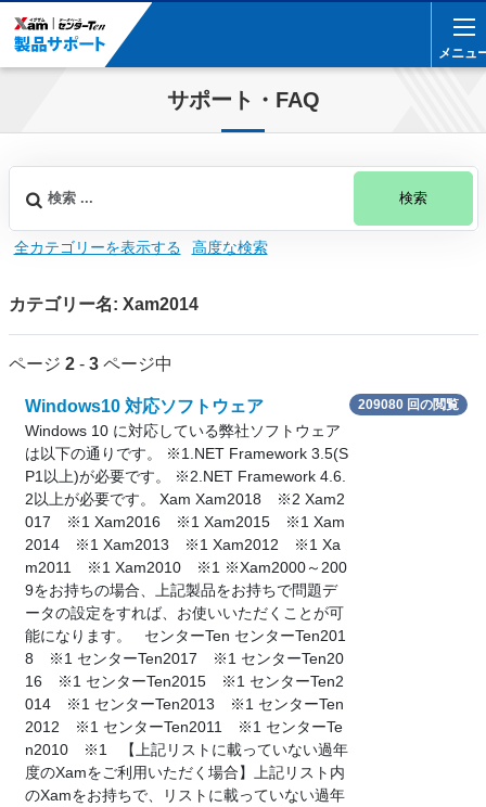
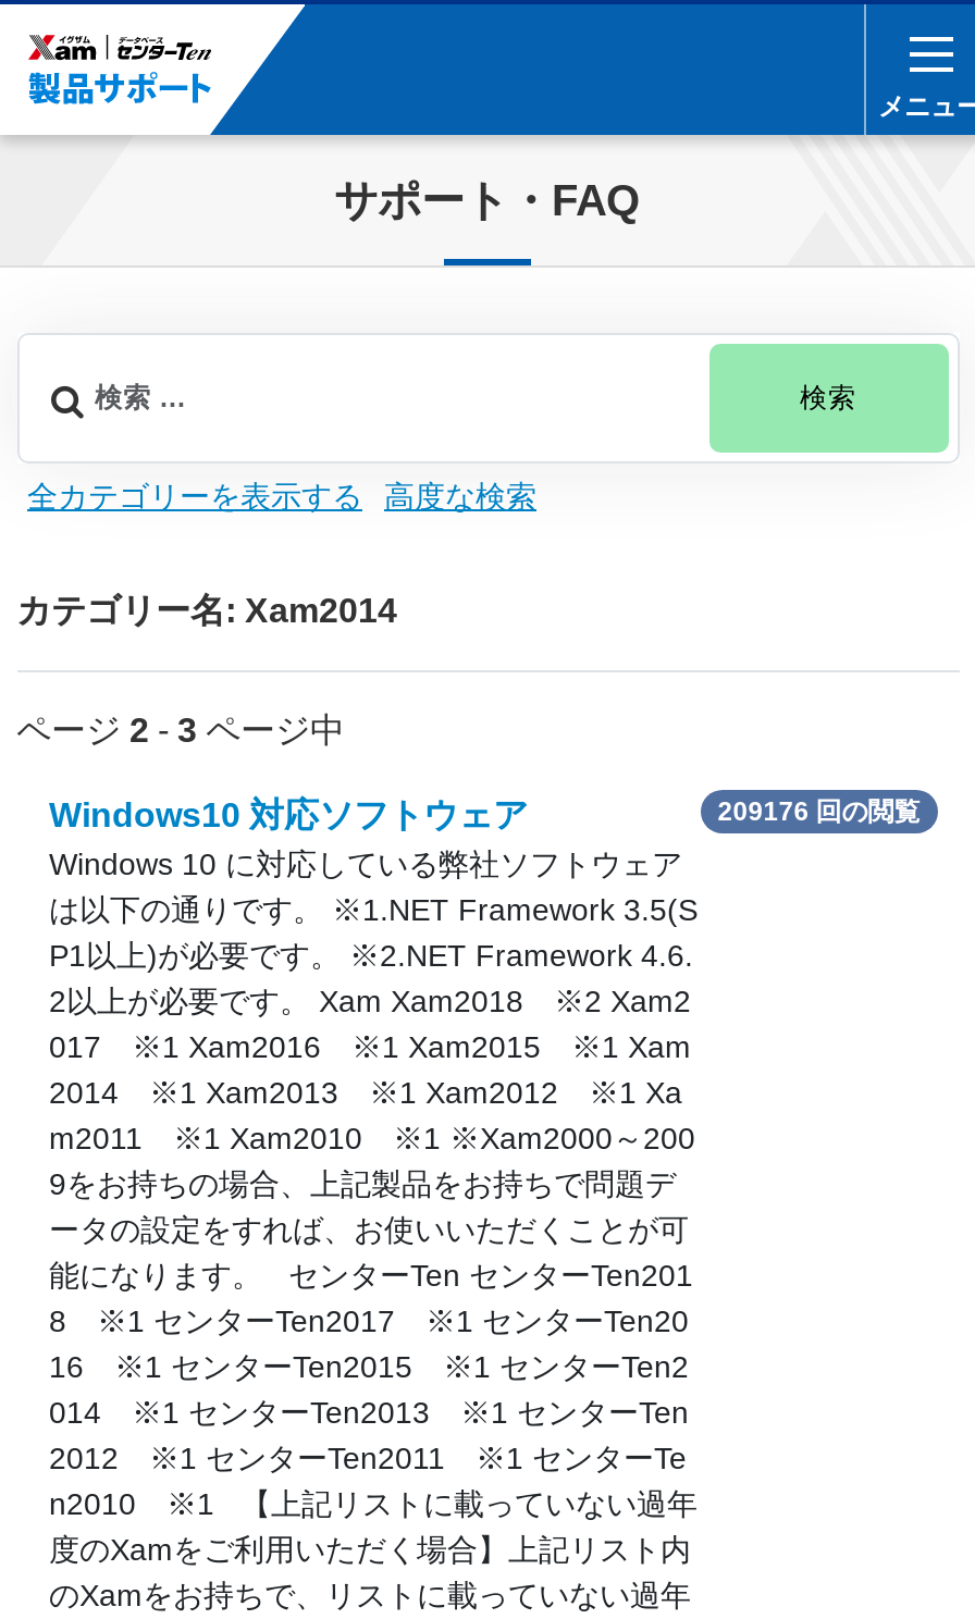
[358,397,459,412] 209080 回の閲覧 -> [718,797,920,827] 209176 回の閲覧

